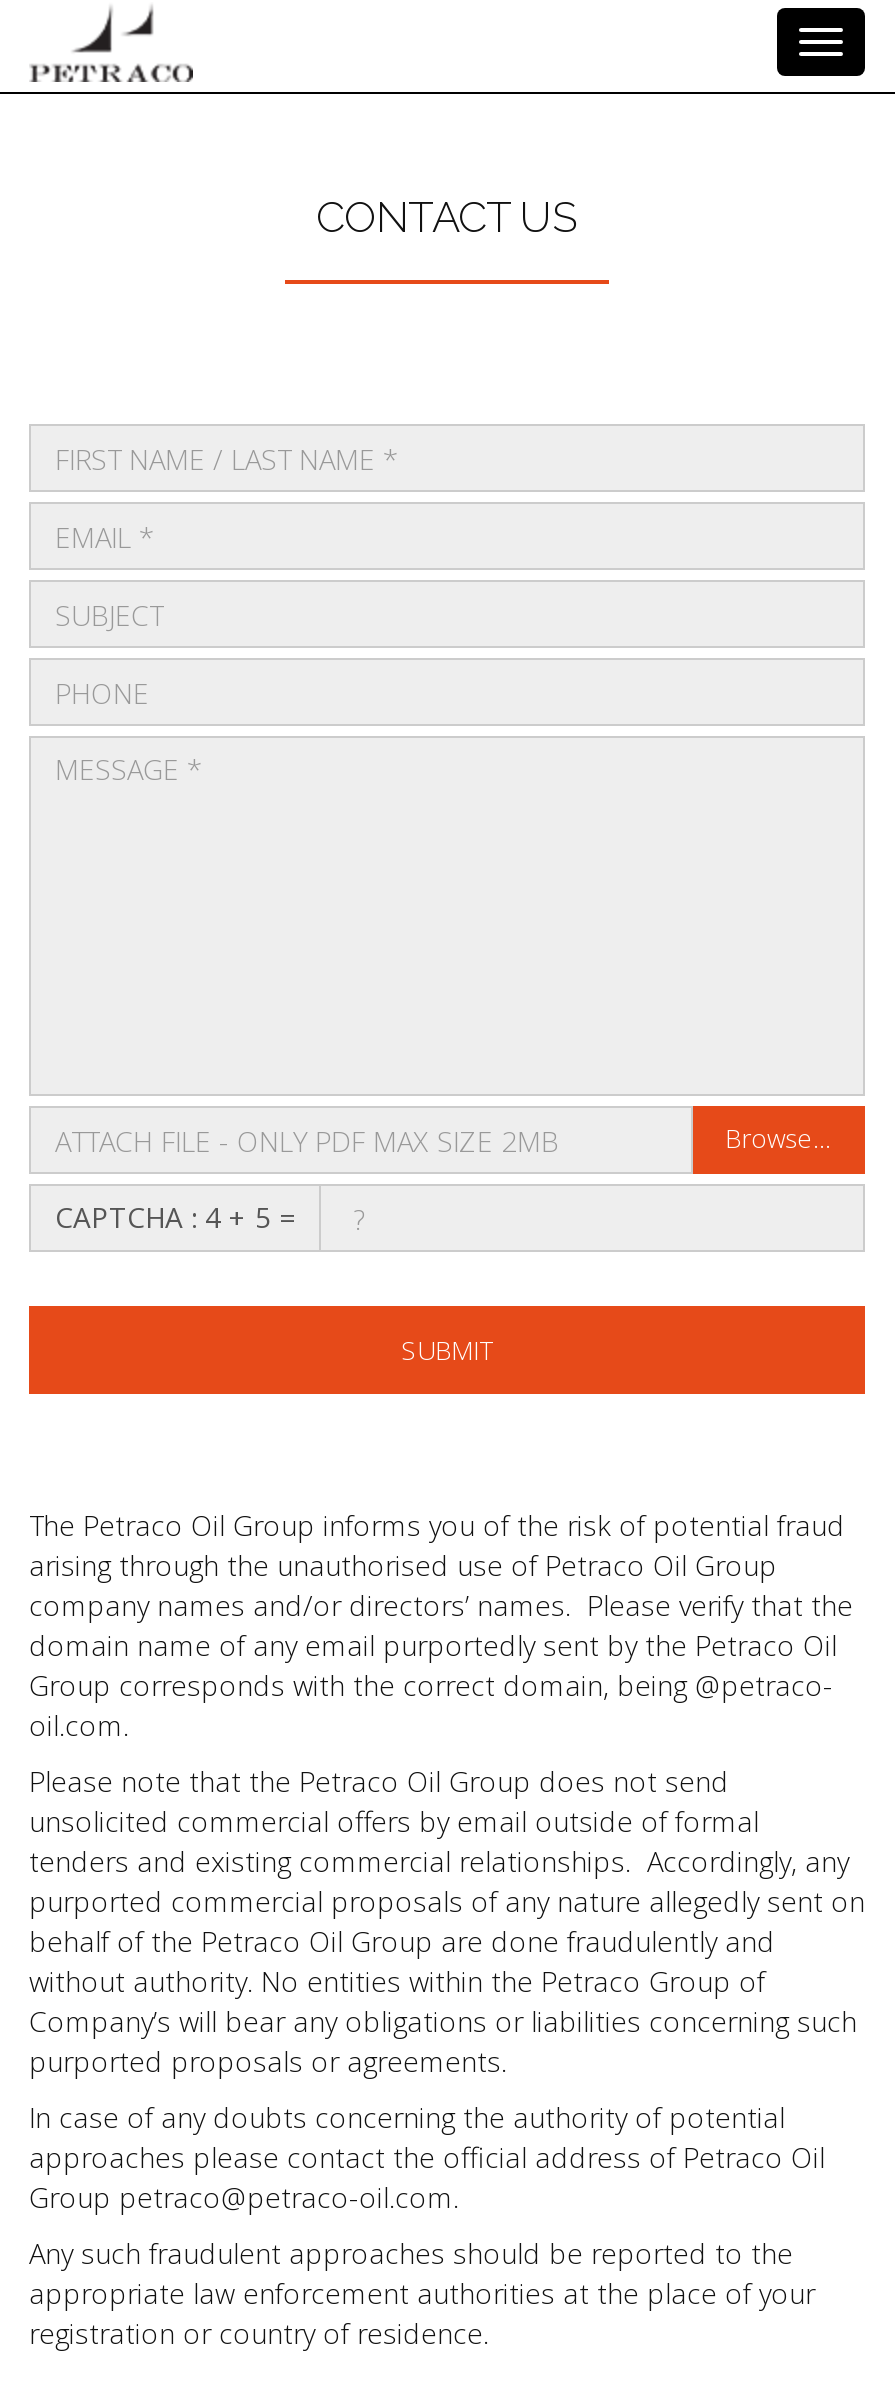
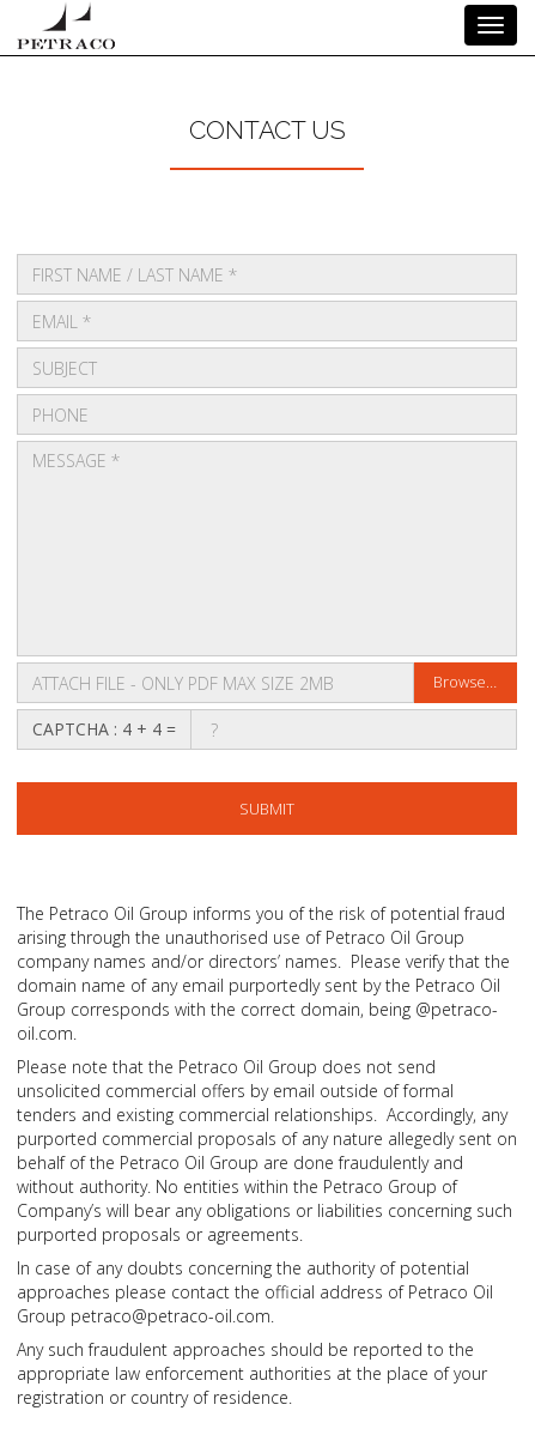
[55,1198,295,1236] CAPTCHA : 4 + 5 = -> [32,718,176,740] CAPTCHA : 4 + 4 =

